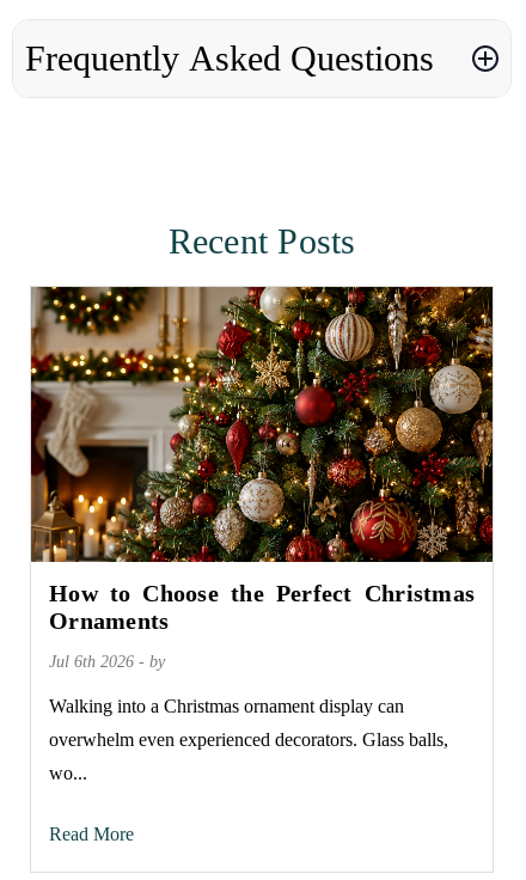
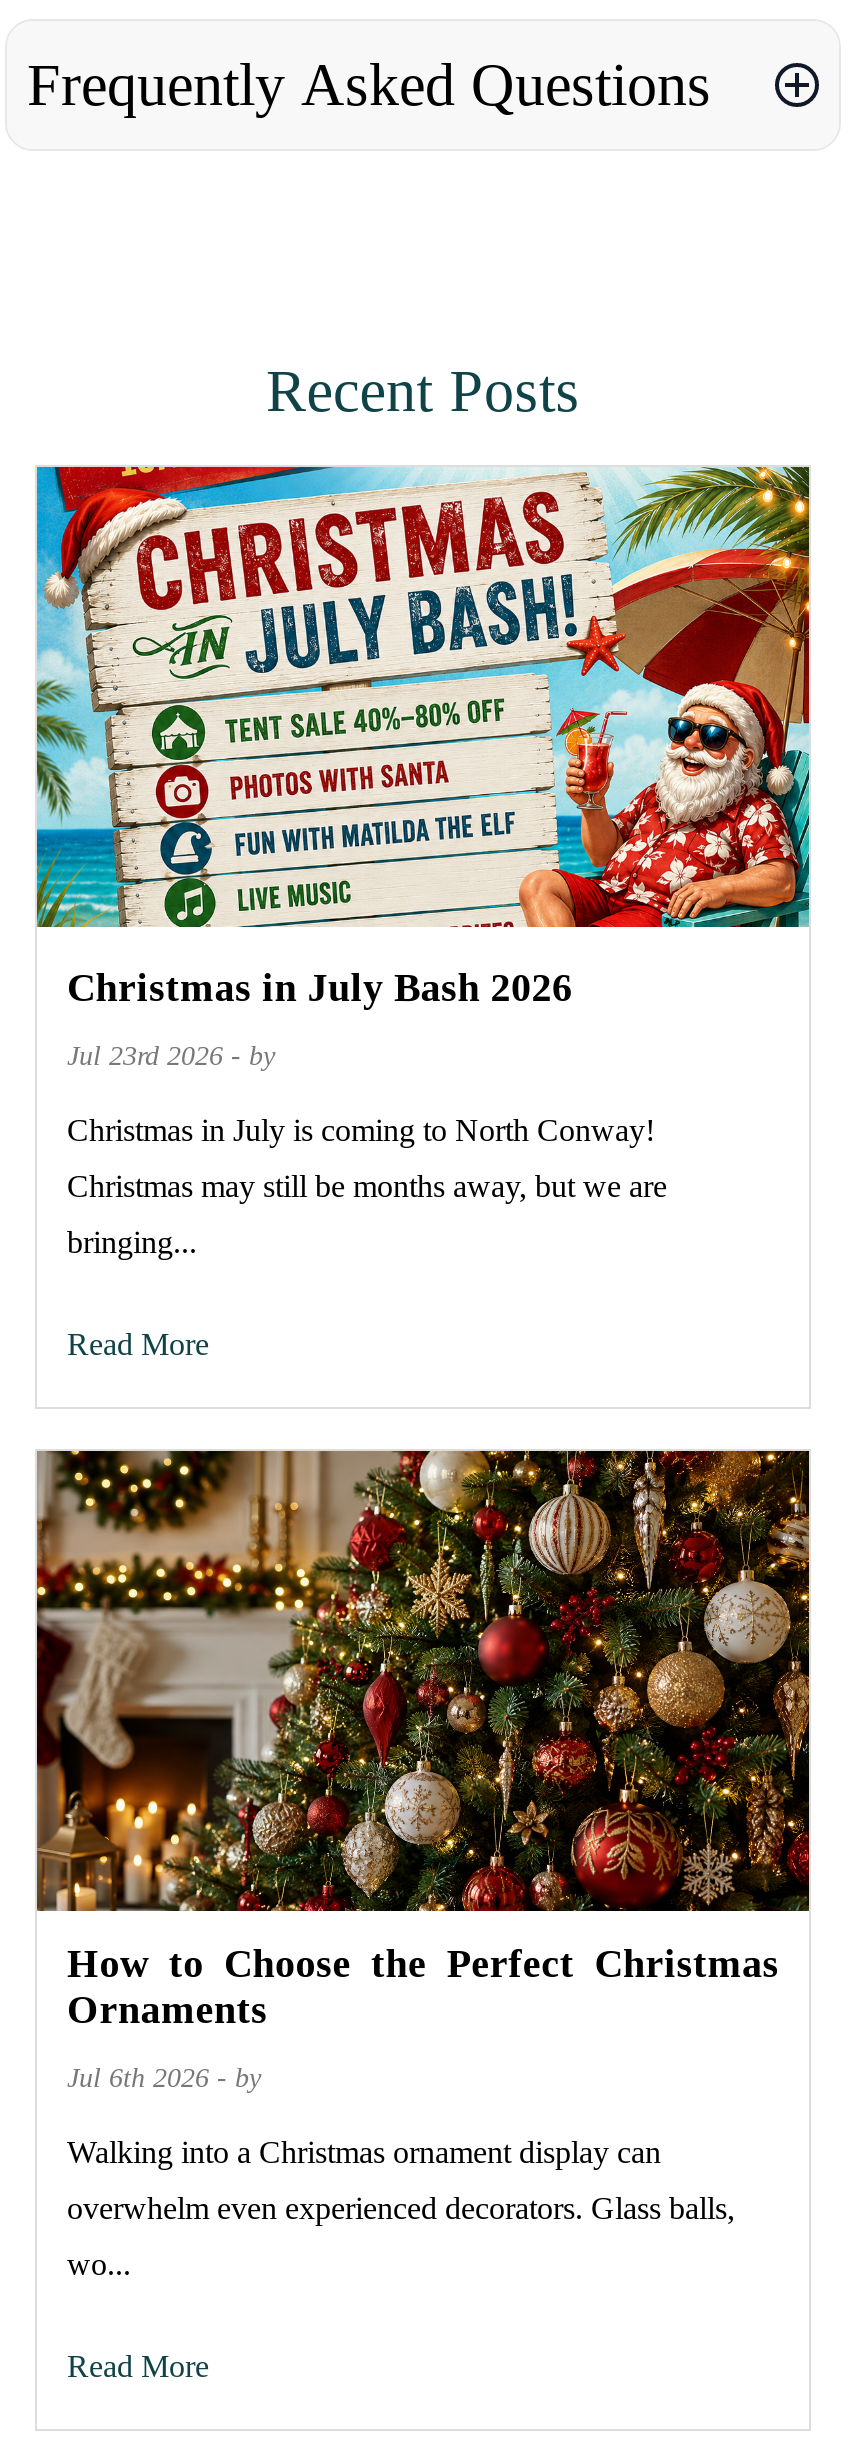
none -> [35,465,811,1361] [image] | Christmas in July Bash 2026 | Jul 23rd 2026 - by | Christmas in July is coming to North Conway! | Christmas may still be months away, but we are | bringing... | Read More

